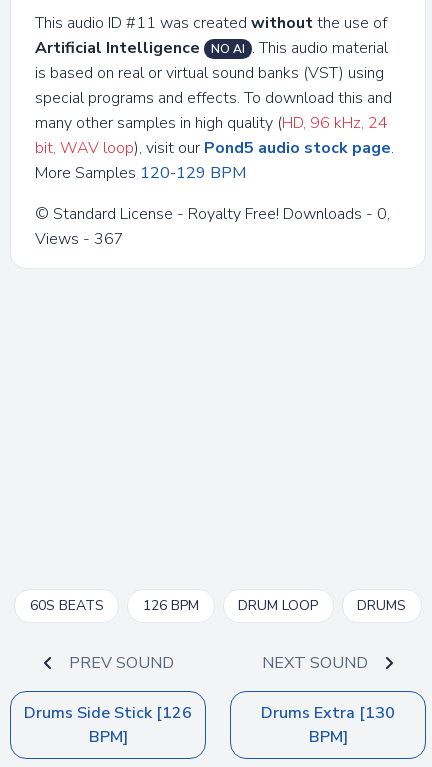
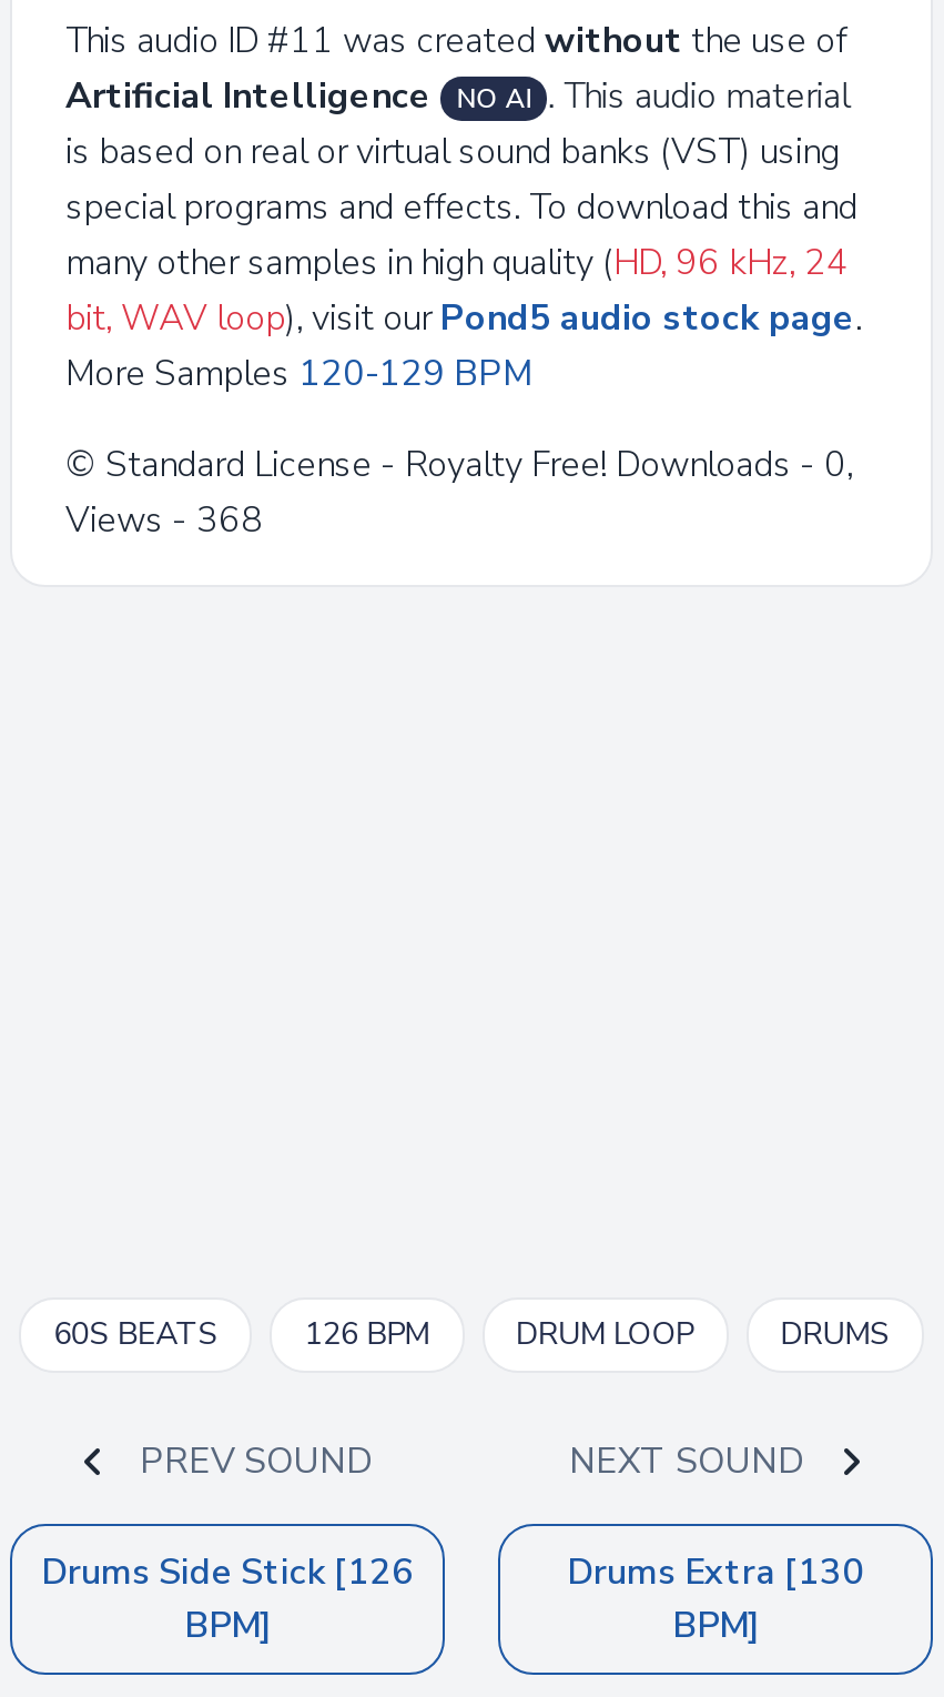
[35,228,124,250] Views - 367 -> [65,497,263,546] Views - 368

